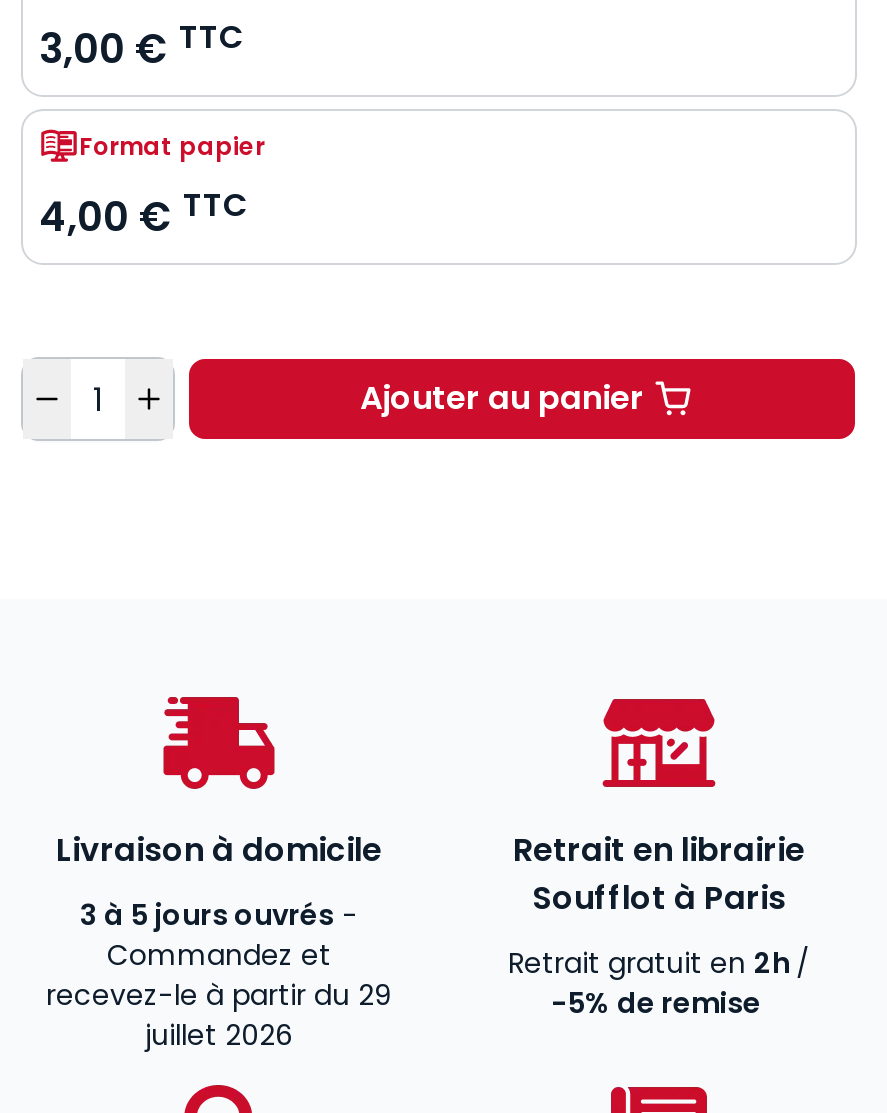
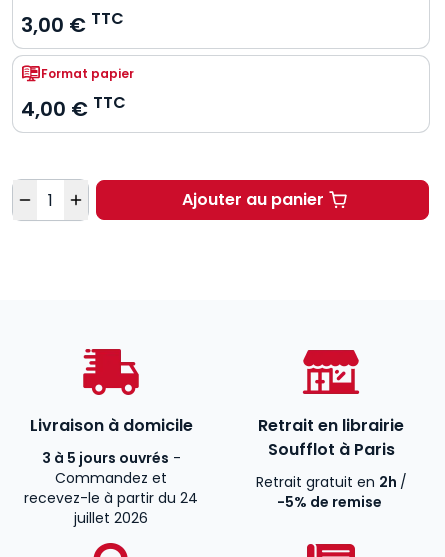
[46,976,392,1016] recevez-le à partir du 29 -> [24,488,198,508] recevez-le à partir du 24

